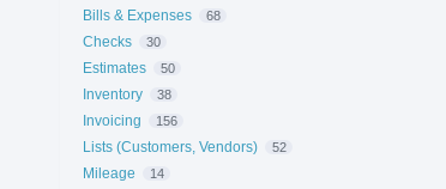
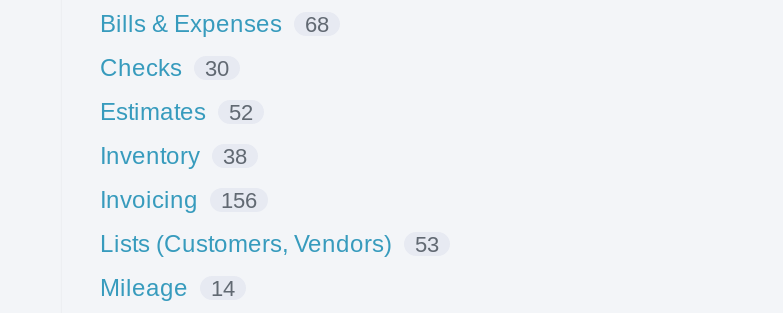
[83,59,174,76] Estimates 50 -> [100,97,253,125] Estimates 52
[83,138,286,155] Lists (Customers, Vendors) 52 -> [100,229,439,257] Lists (Customers, Vendors) 53

